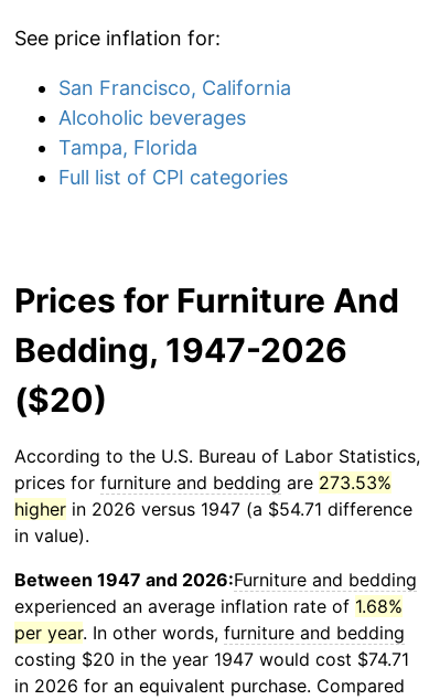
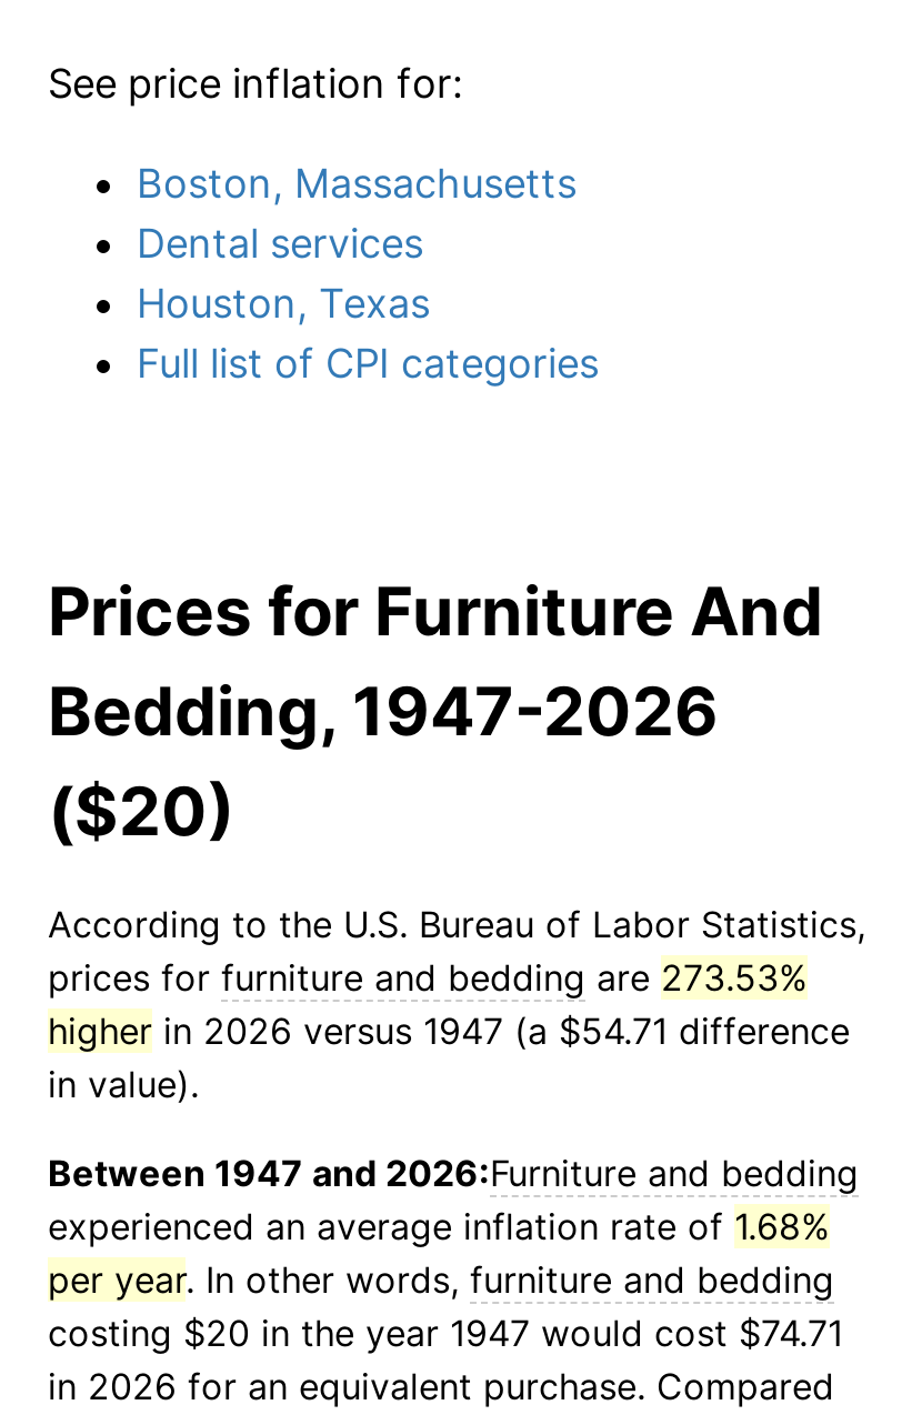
[58,76,291,159] San Francisco, California | Alcoholic beverages | Tampa, Florida -> [137,160,577,327] Boston, Massachusetts | Dental services | Houston, Texas

